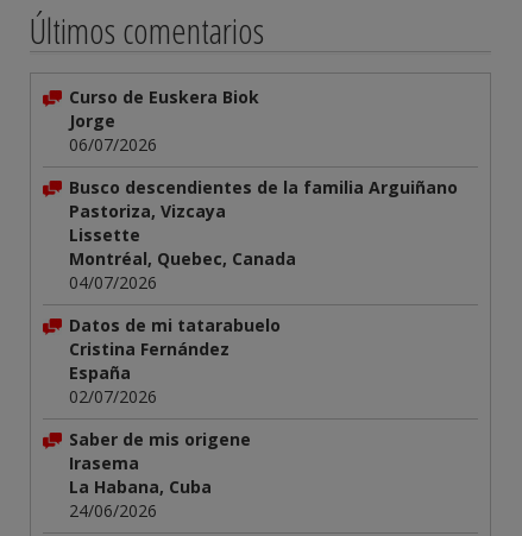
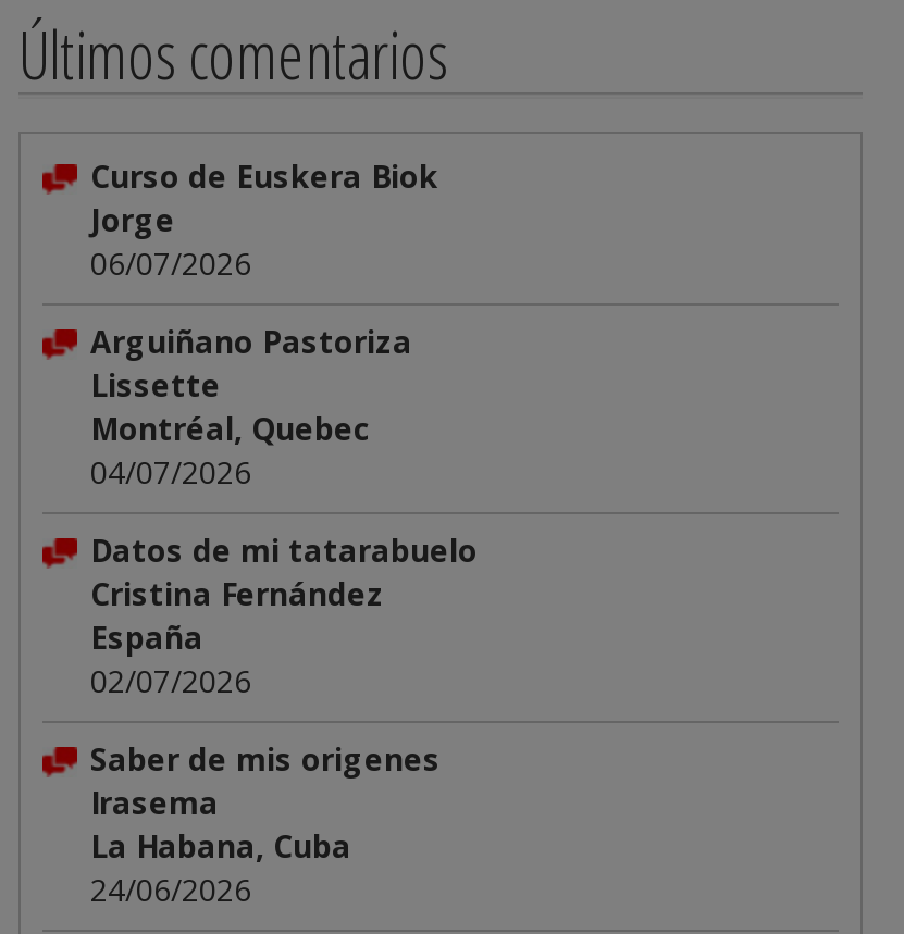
[69,176,458,223] Busco descendientes de la familia Arguiñano | Pastoriza, Vizcaya -> [90,322,412,363] Arguiñano Pastoriza
[69,248,296,270] Montréal, Quebec, Canada -> [90,409,371,450] Montréal, Quebec
[69,428,251,451] Saber de mis origene -> [90,739,441,781] Saber de mis origenes

